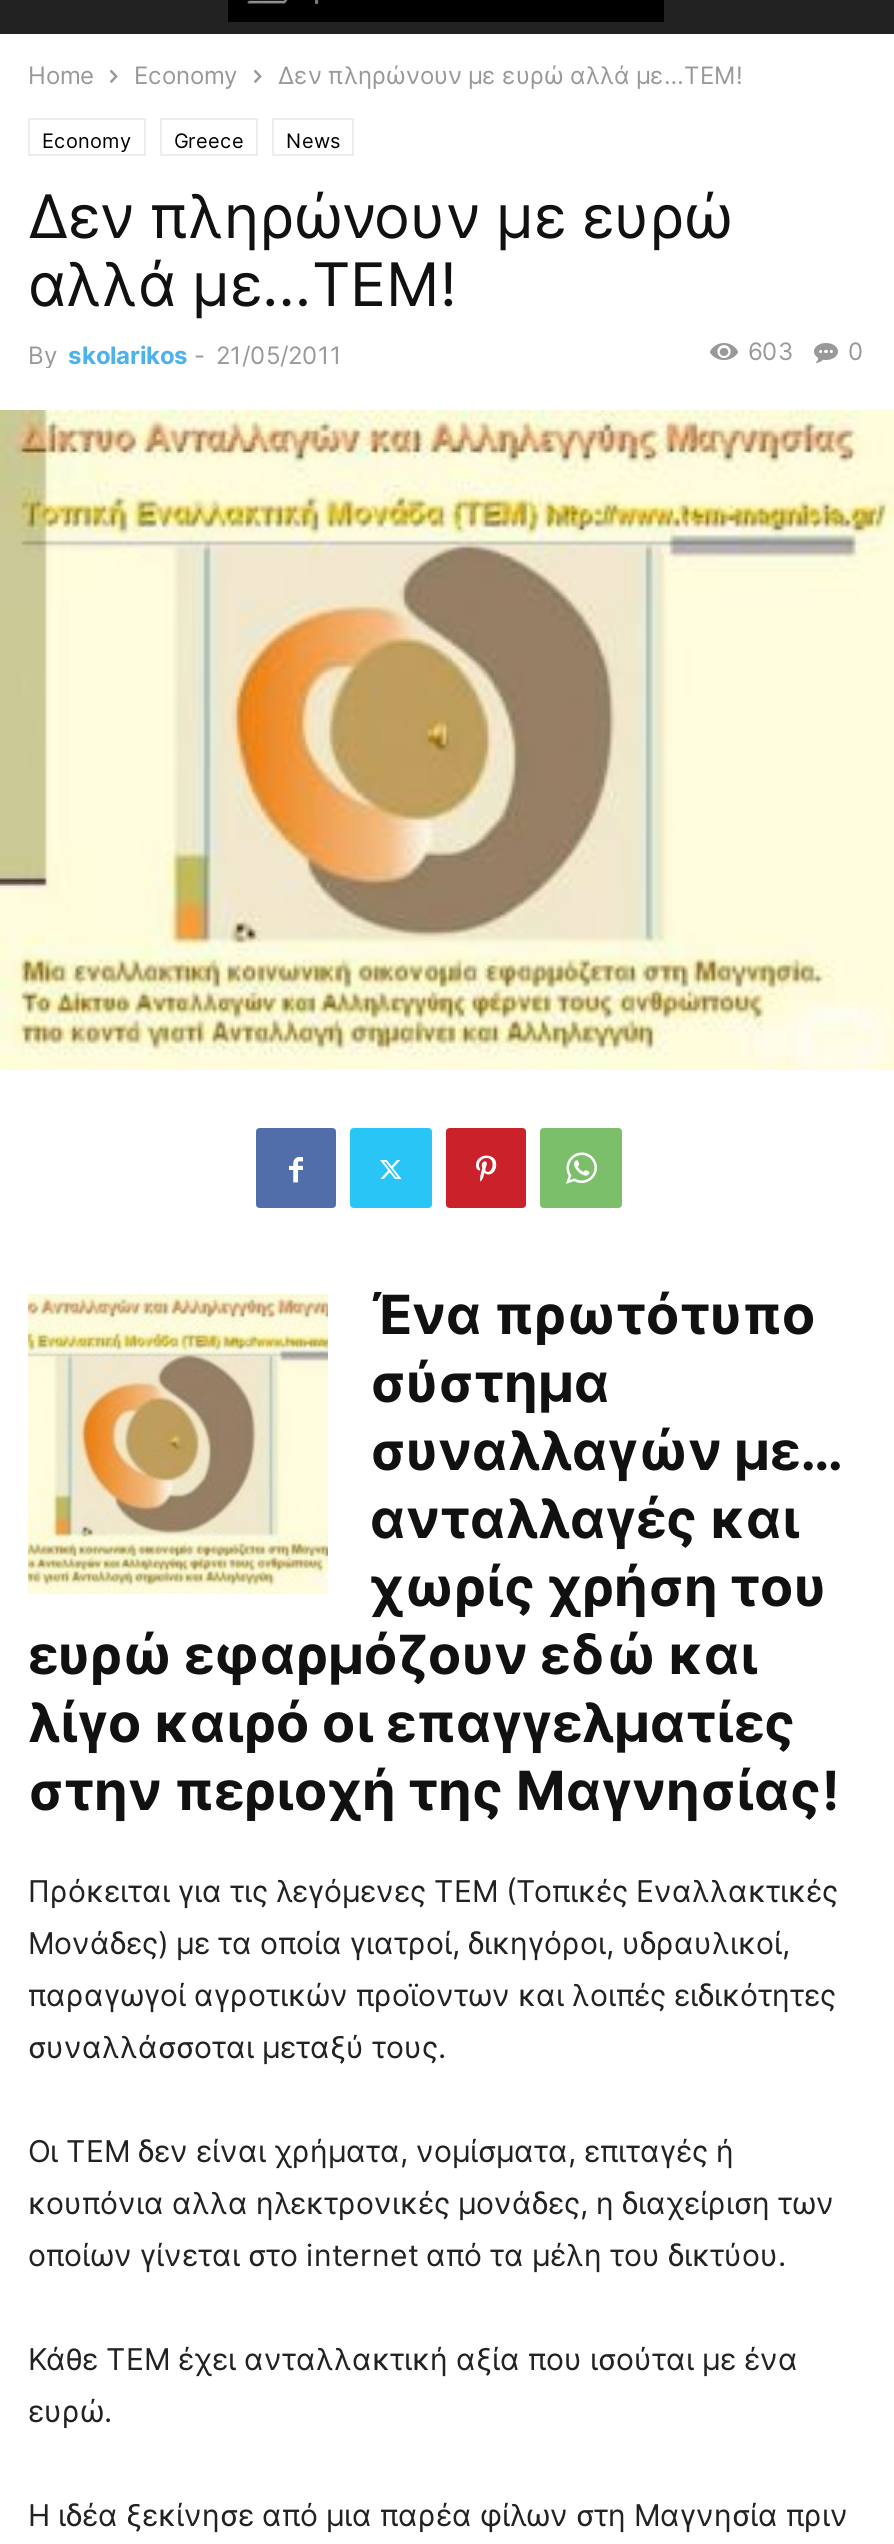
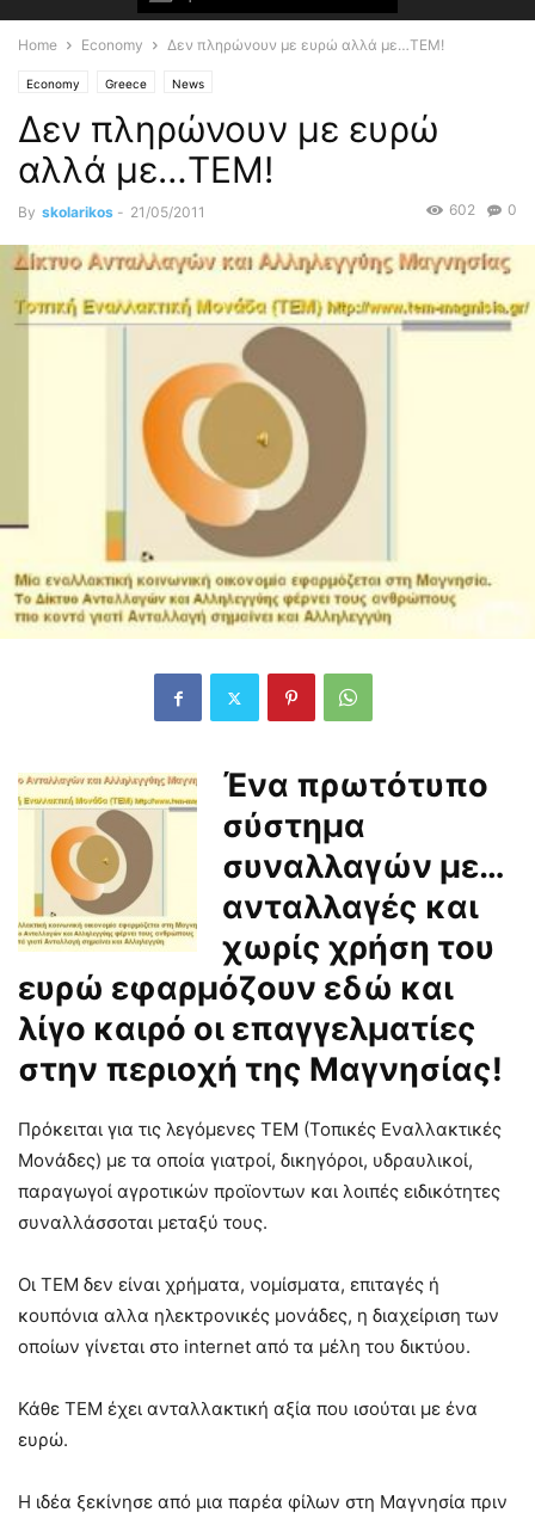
[748,336,864,366] 603 0 -> [449,201,517,219] 602 0

